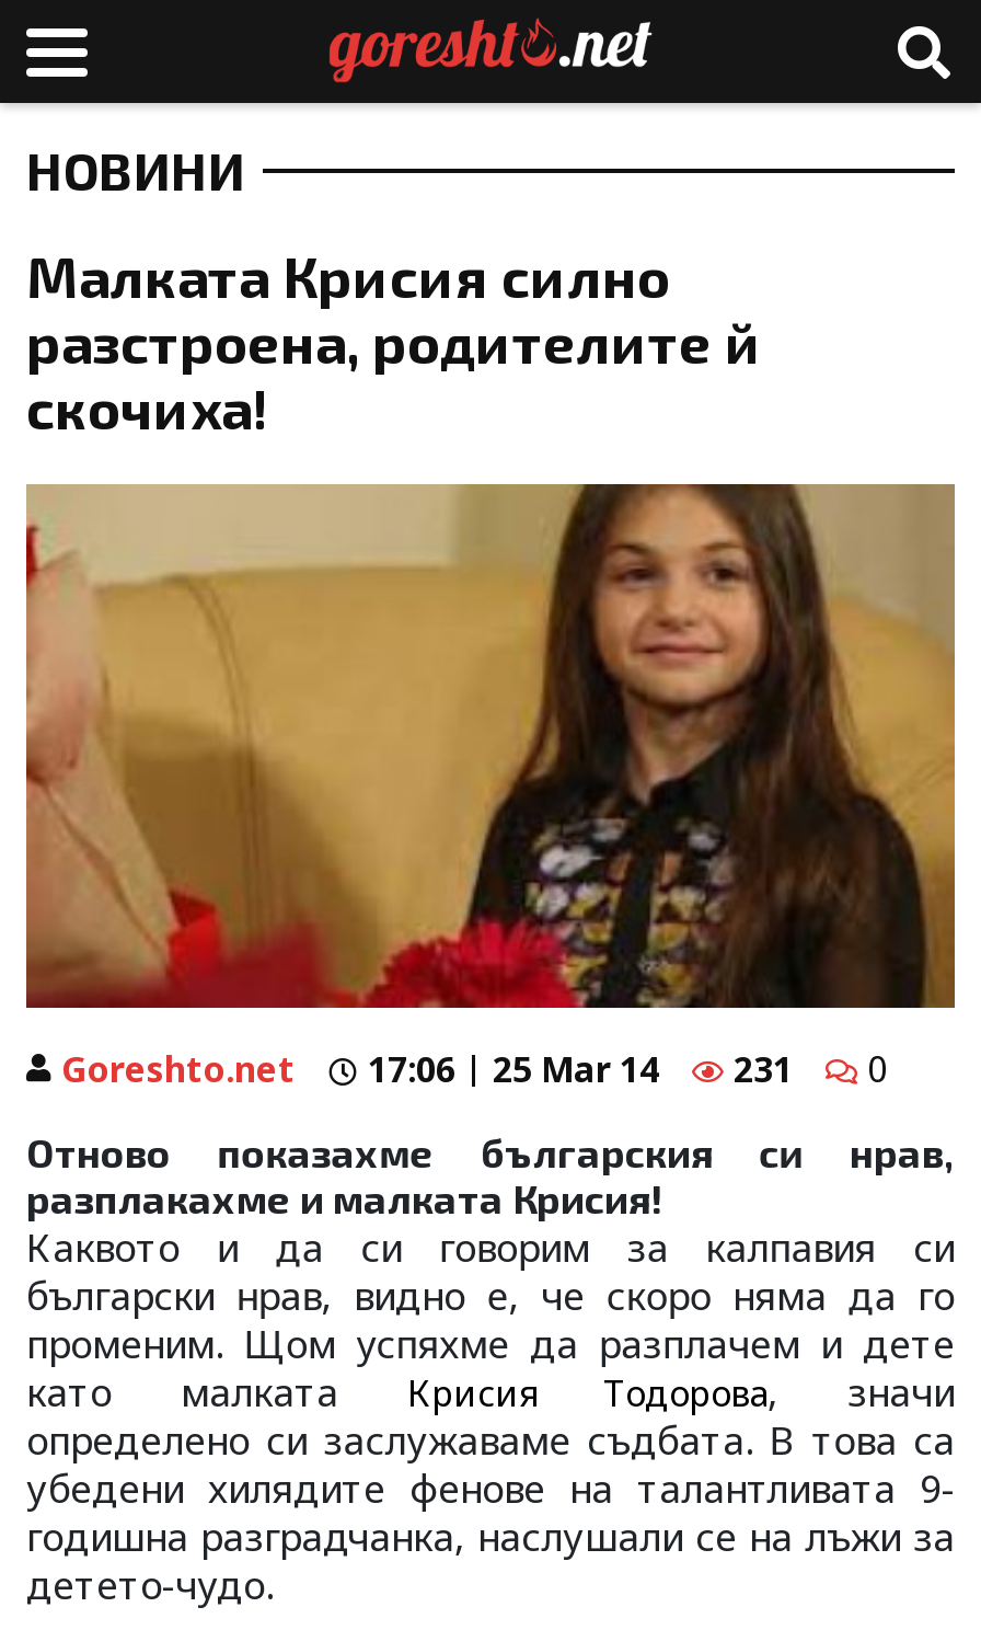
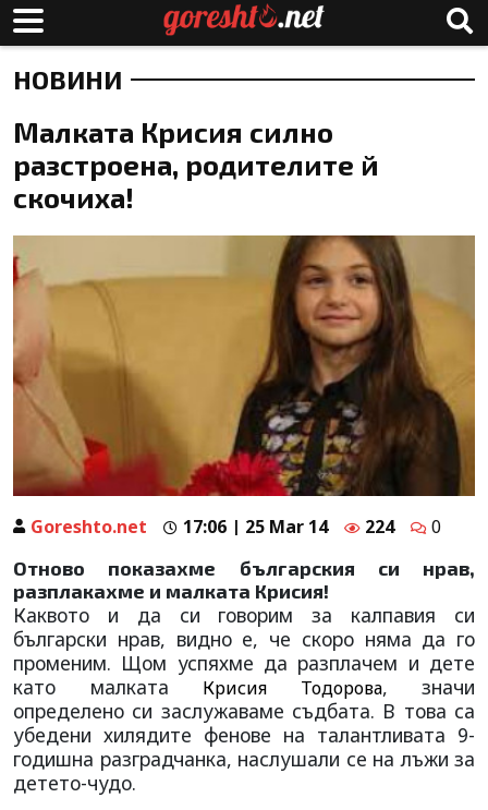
[734,1044,793,1092] 231 -> [365,514,394,538] 224

